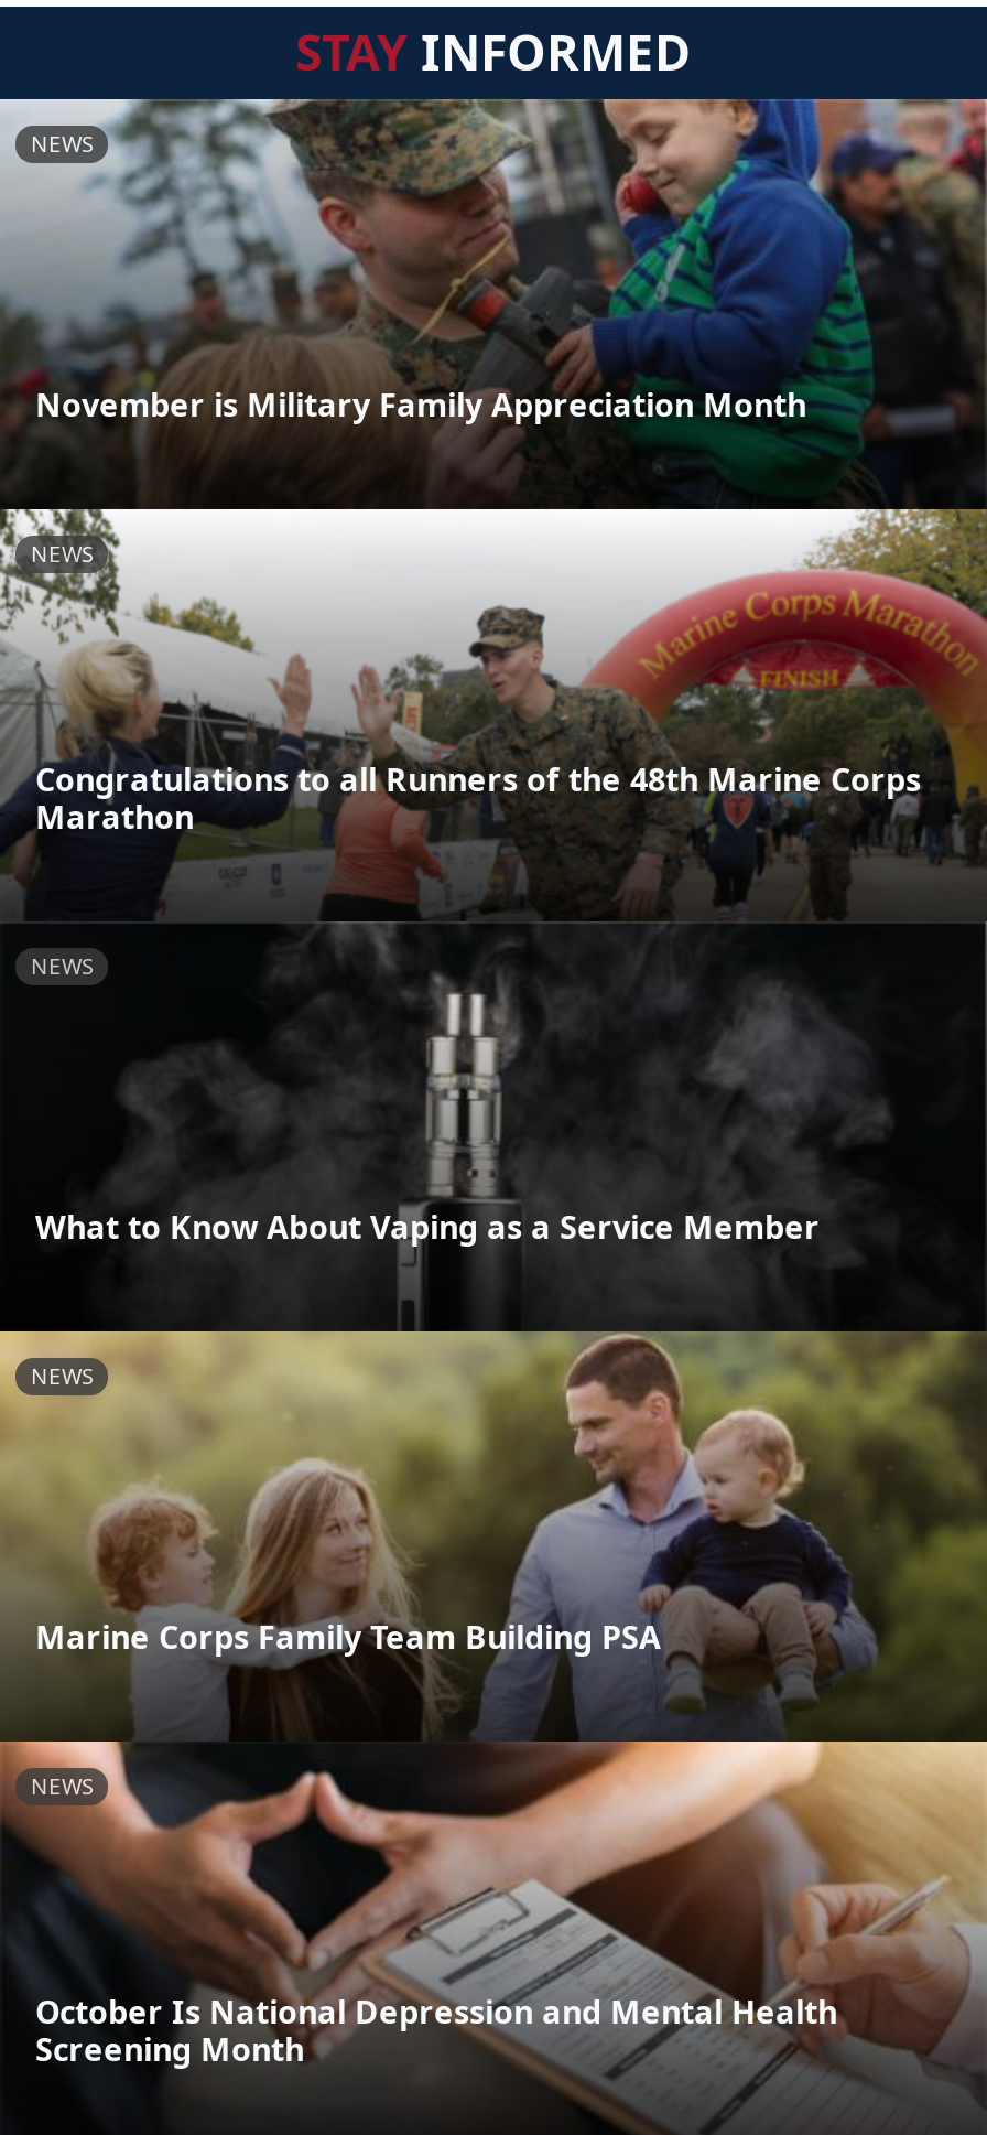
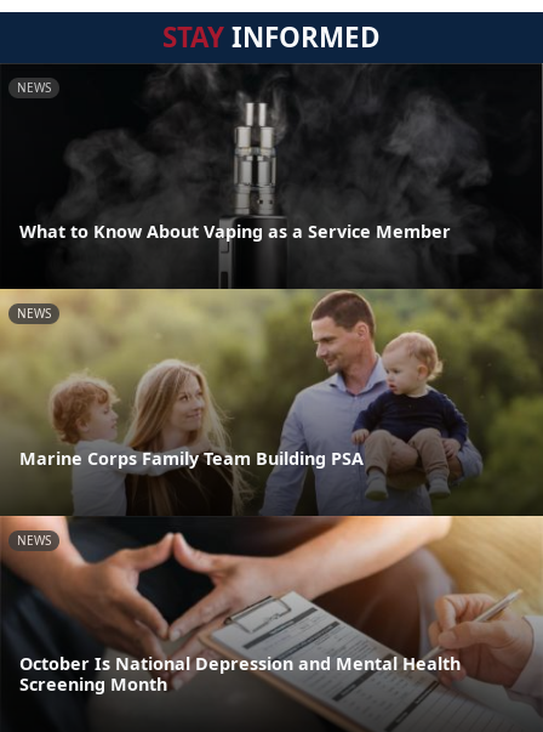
[7,97,980,752] [image] | NEWS -> none
[35,384,806,426] November is Military Family Appreciation Month -> none
[31,539,93,570] NEWS -> none
[35,758,921,837] Congratulations to all Runners of the 48th Marine Corps | Marathon -> none

